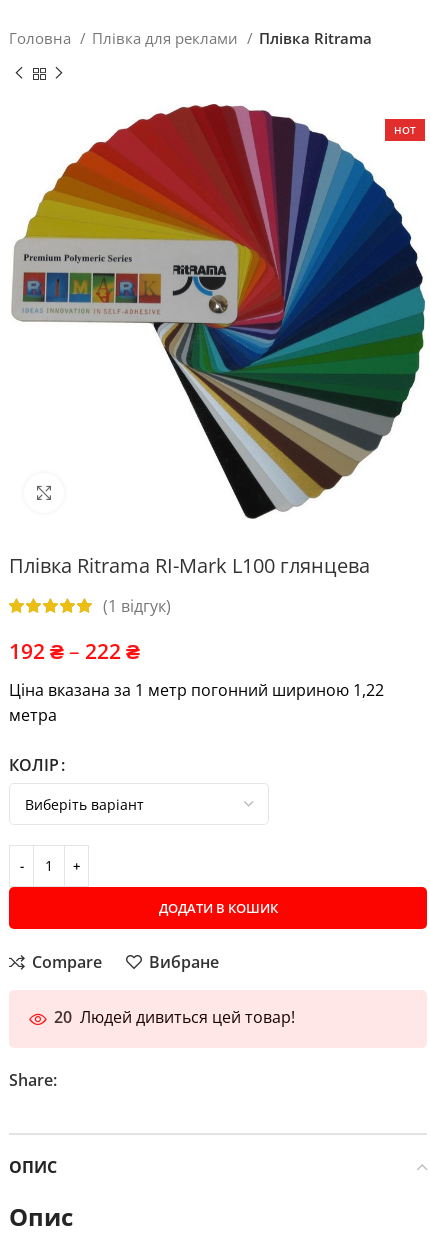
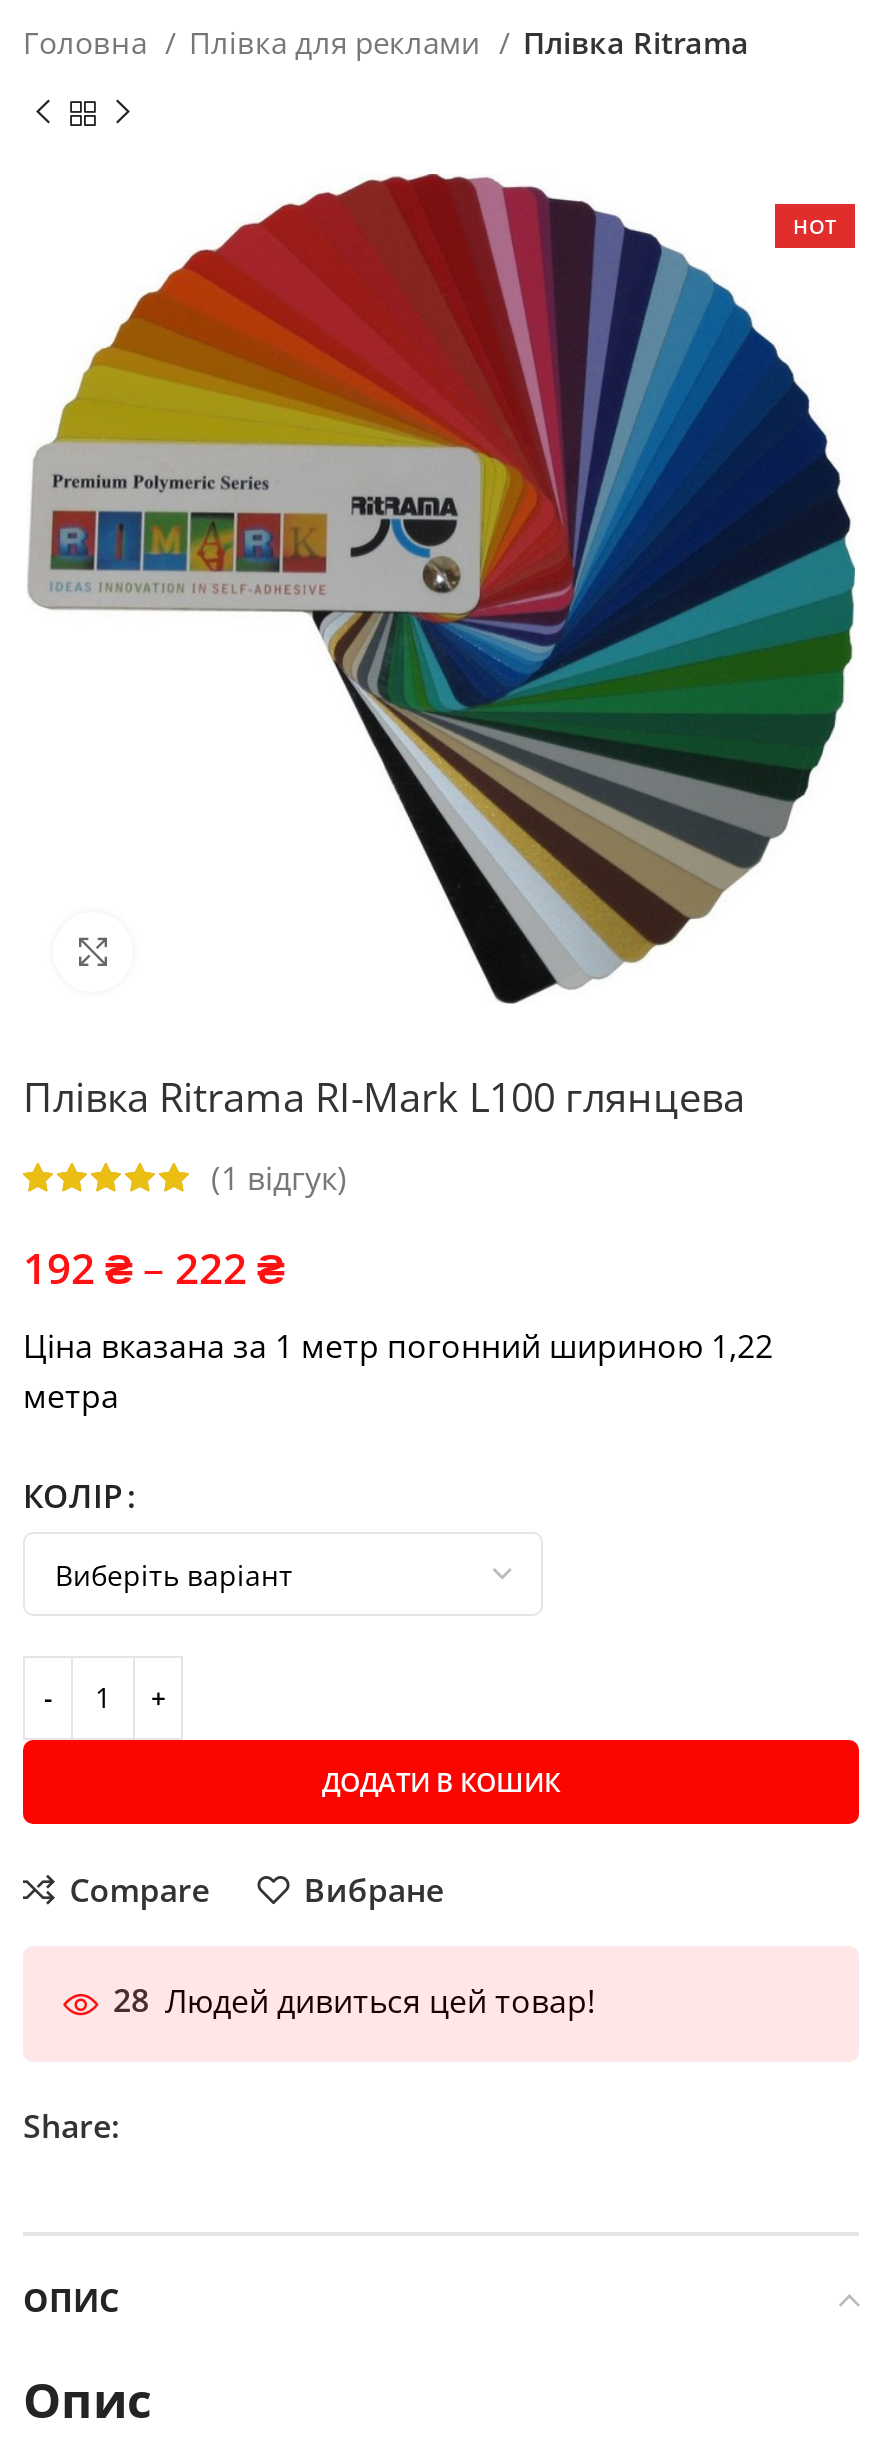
[54,1006,295,1028] 20 Людей дивиться цей товар! -> [113,1978,595,2022] 28 Людей дивиться цей товар!

